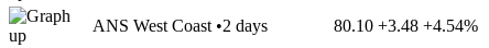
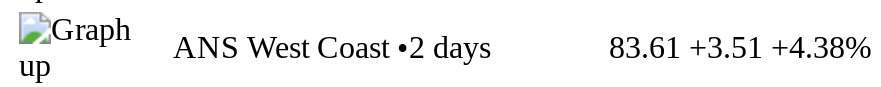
[334,16,478,34] 80.10 +3.48 +4.54% -> [609,29,871,63] 83.61 +3.51 +4.38%

